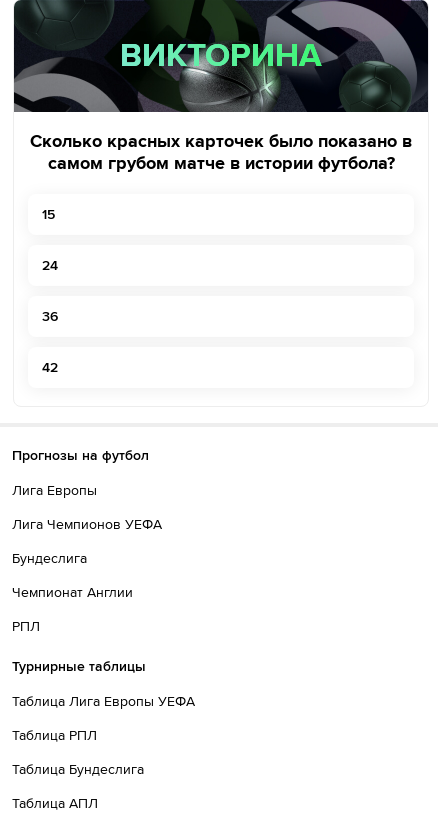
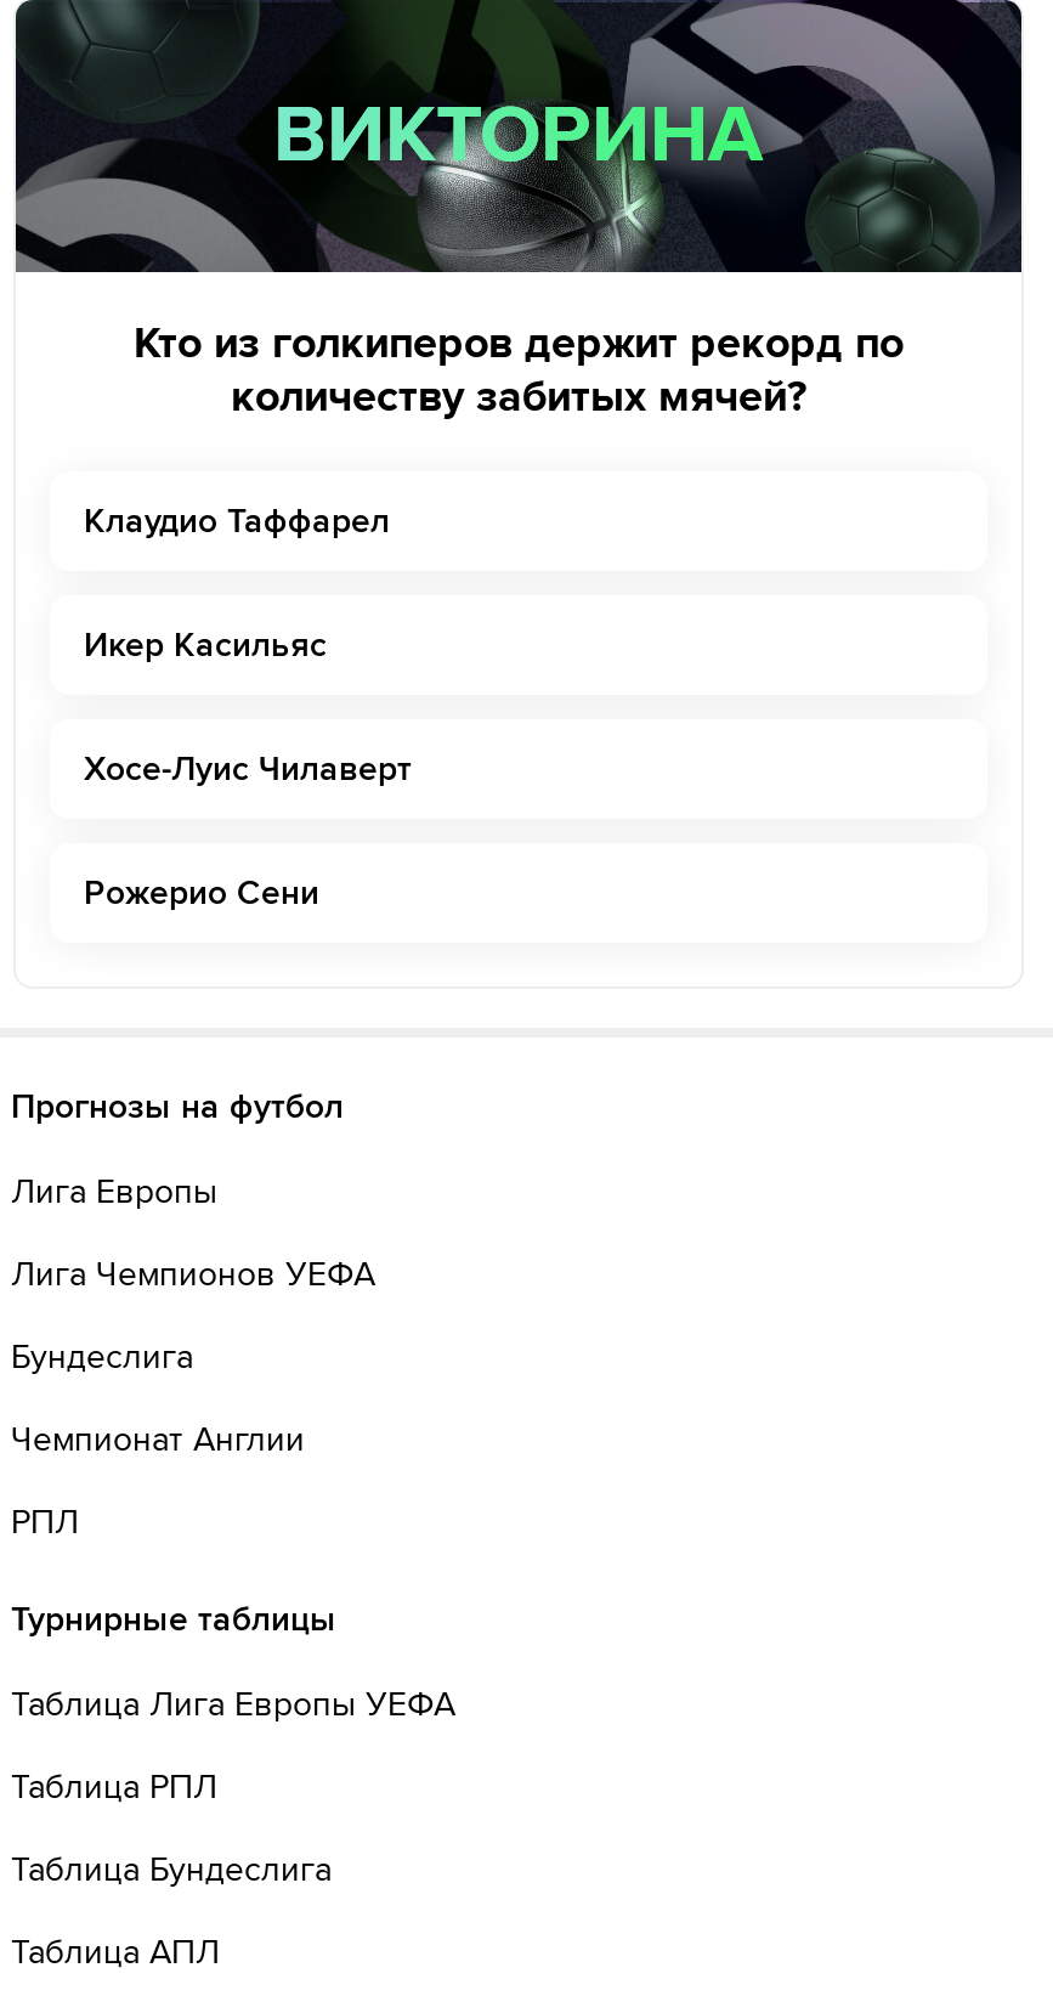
[30,130,412,174] Сколько красных карточек было показано в | самом грубом матче в истории футбола? -> [134,316,904,423] Кто из голкиперов держит рекорд по | количеству забитых мячей?
[42,206,55,223] 15 -> [84,501,390,542] Клаудио Таффарел
[42,257,58,274] 24 -> [84,624,327,666] Икер Касильяс
[42,308,58,325] 36 -> [84,748,412,790] Хосе-Луис Чилаверт
[42,359,58,376] 42 -> [84,872,319,914] Рожерио Сени

